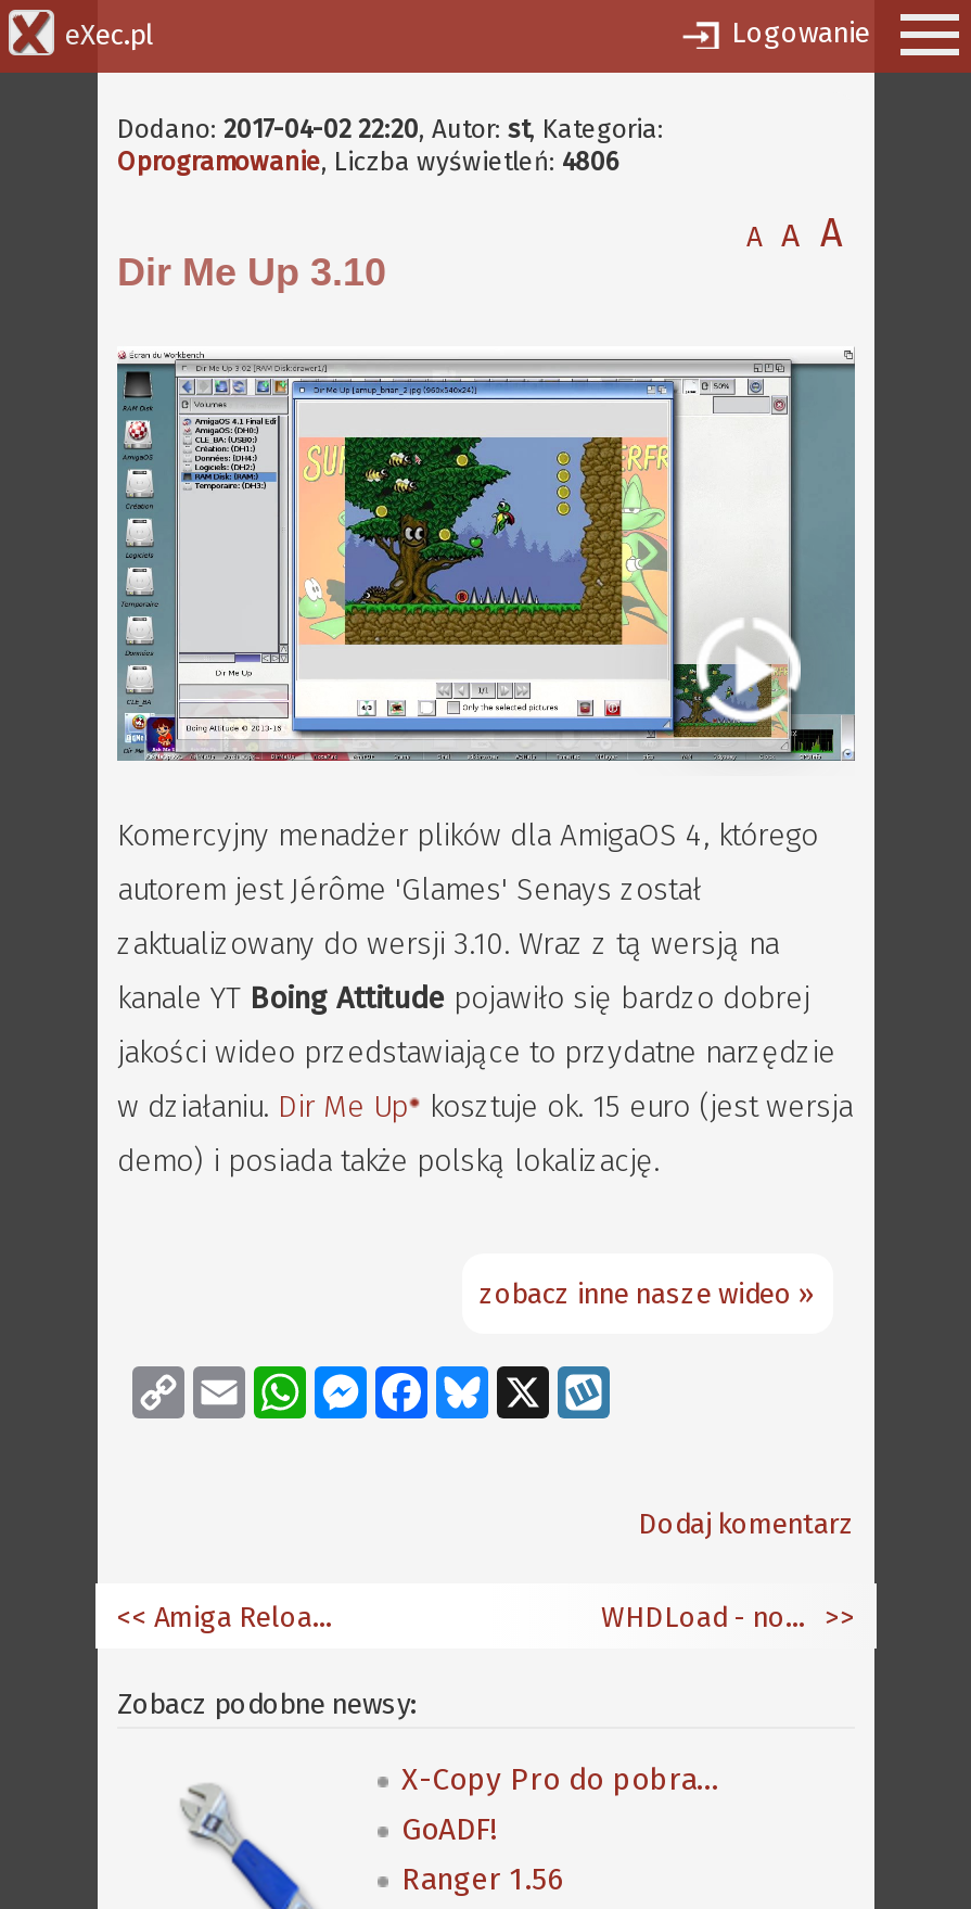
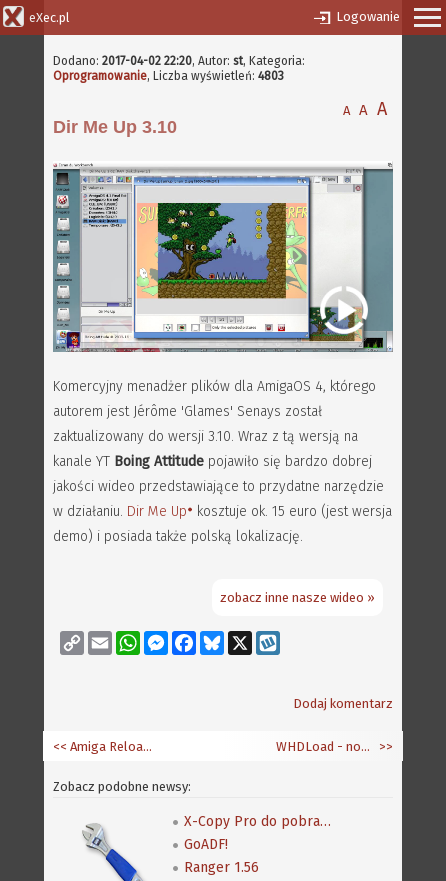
[117,147,621,177] Oprogramowanie, Liczba wyświetleń: 4806 -> [53,69,284,83] Oprogramowanie, Liczba wyświetleń: 4803

